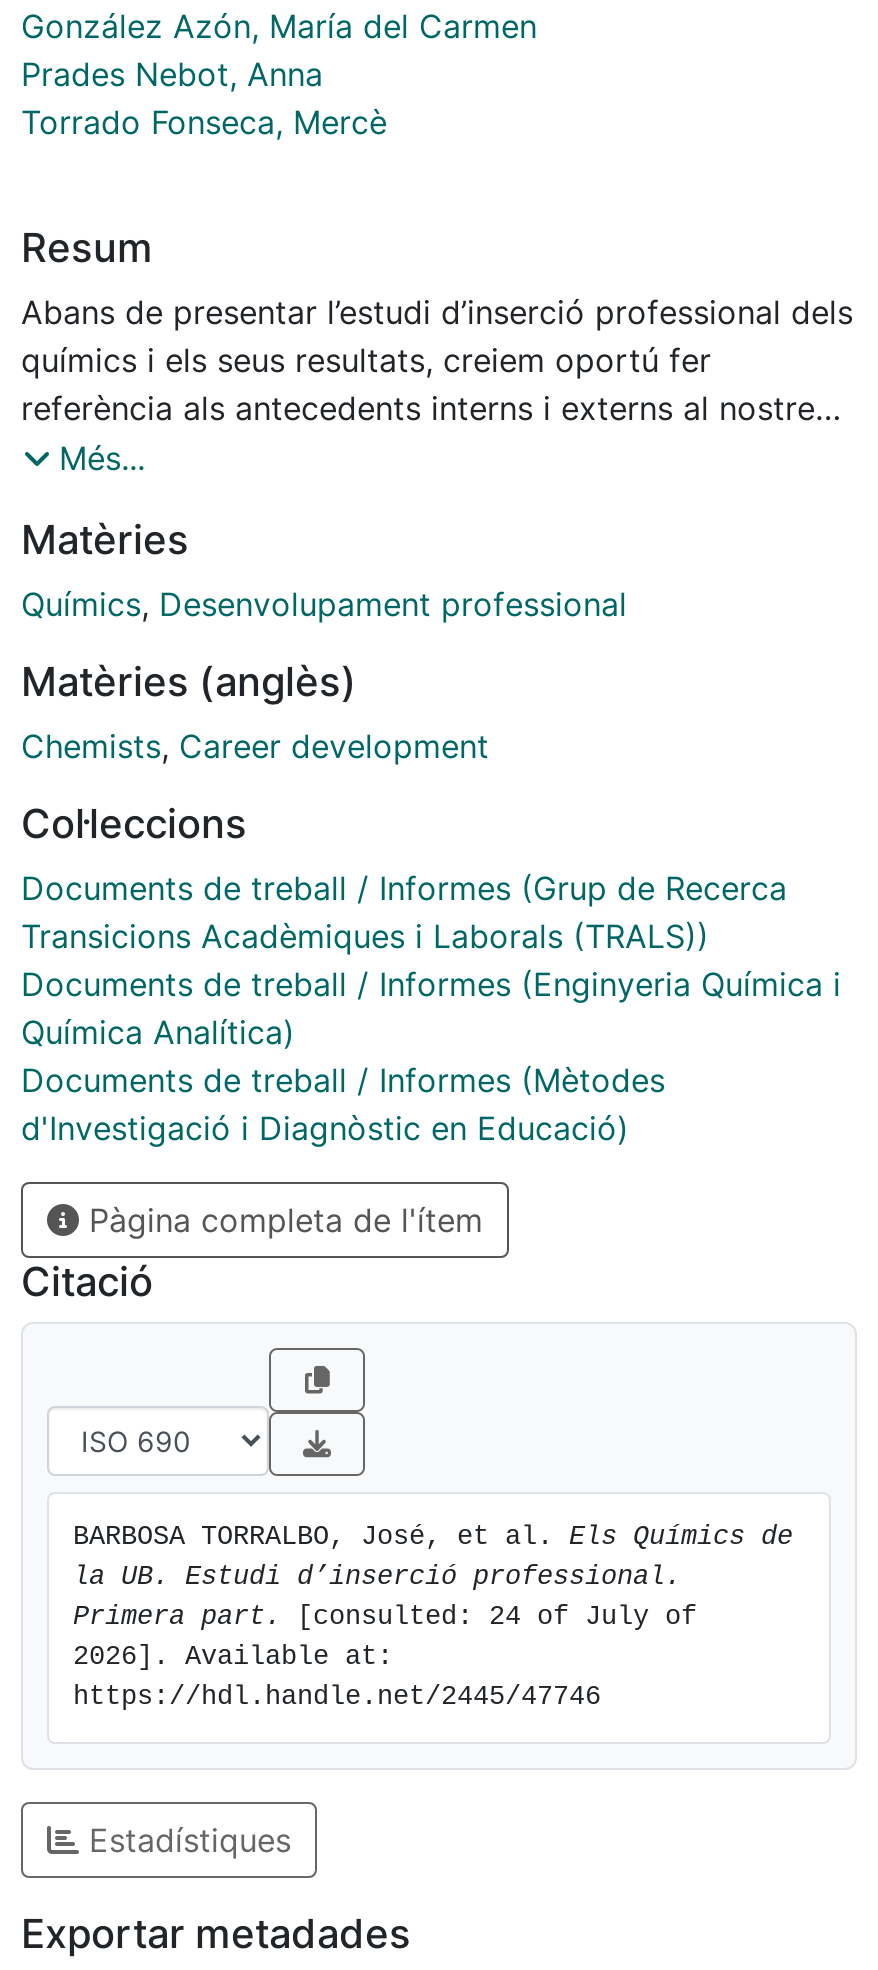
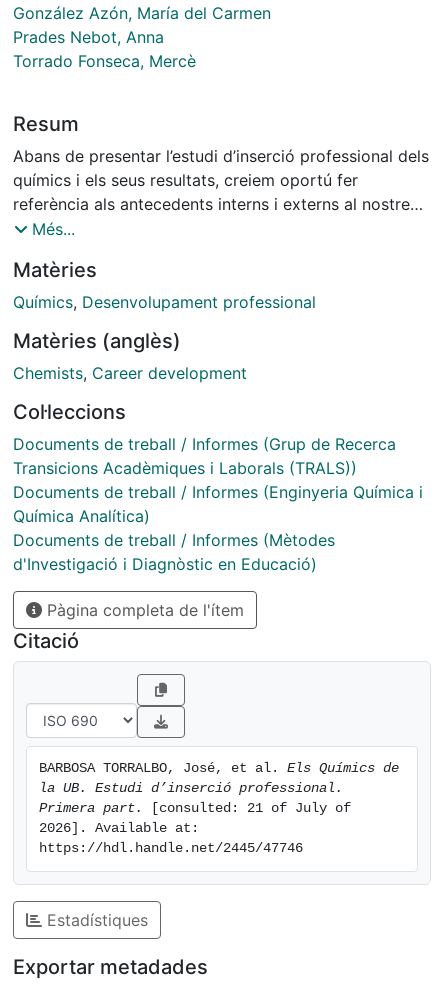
[73,1603,697,1633] Primera part. [consulted: 24 of July of -> [39,801,351,816] Primera part. [consulted: 21 of July of

